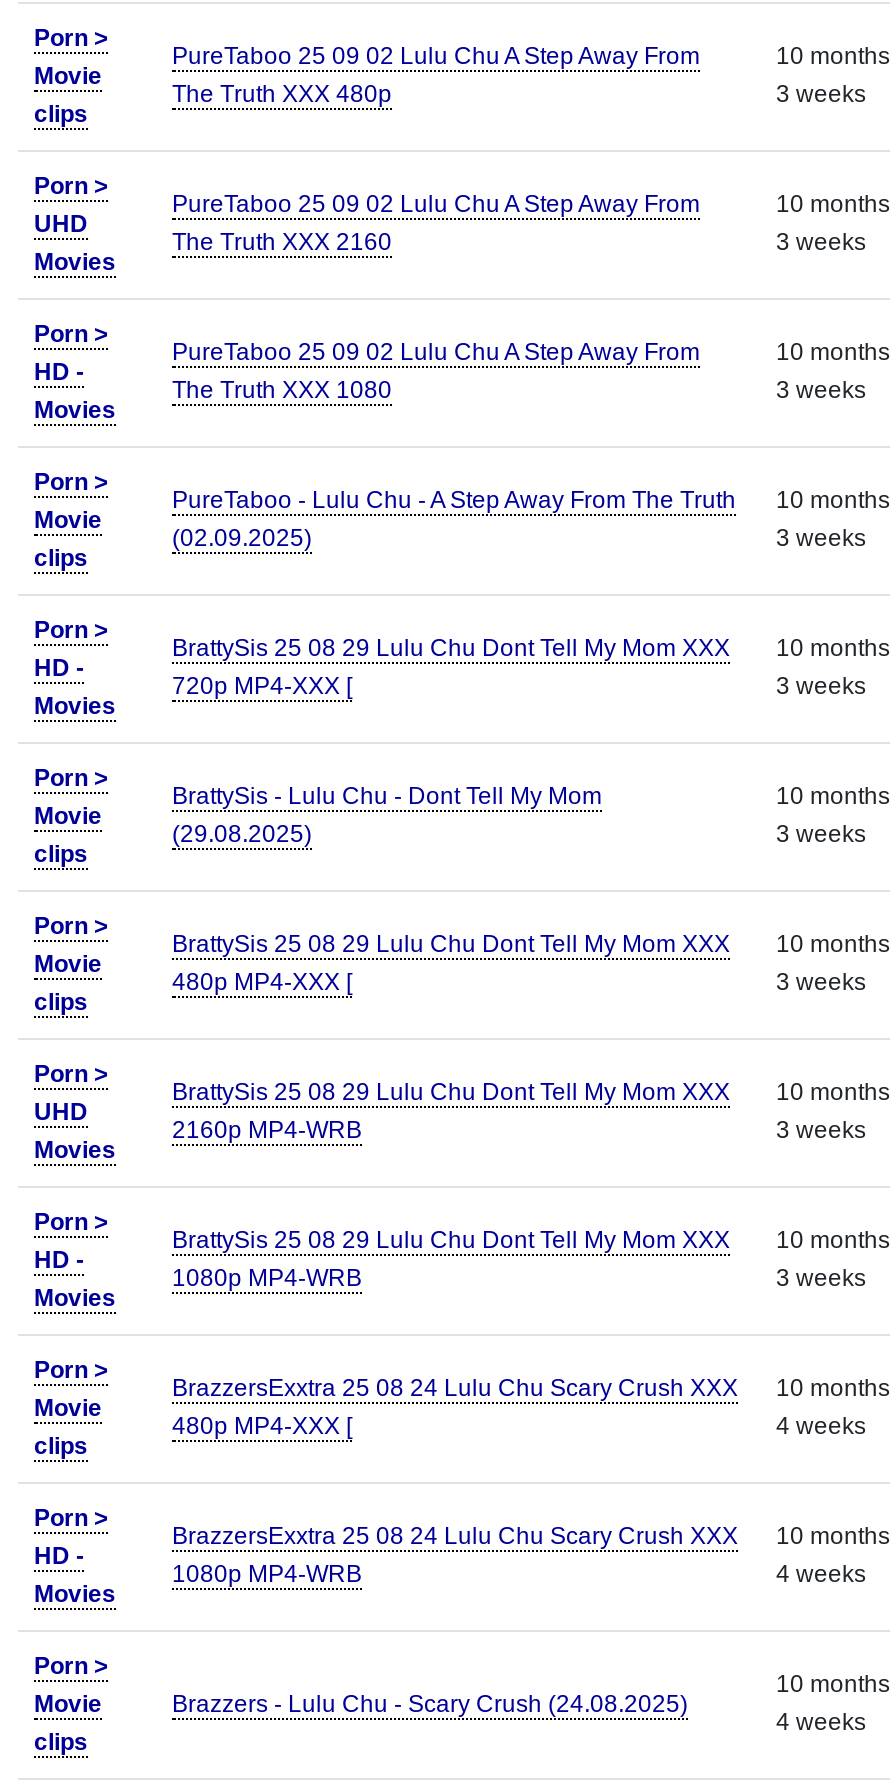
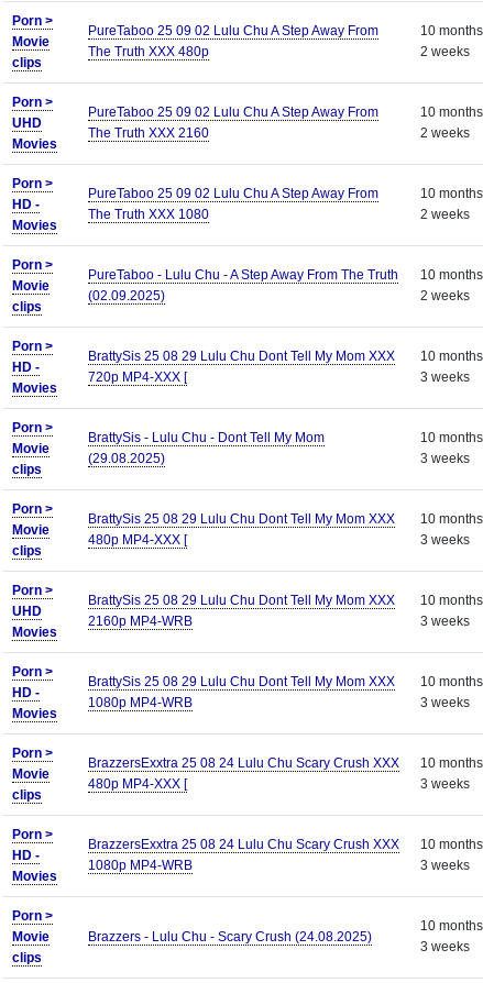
[776,80,866,108] 3 weeks -> [420,44,470,59] 2 weeks
[776,228,866,256] 3 weeks -> [420,125,470,141] 2 weeks
[776,376,866,404] 3 weeks -> [420,207,470,222] 2 weeks
[776,524,866,552] 3 weeks -> [420,288,470,303] 2 weeks
[776,1412,866,1440] 4 weeks -> [420,776,470,792] 3 weeks
[776,1560,866,1588] 4 weeks -> [420,858,470,873] 3 weeks
[776,1708,866,1736] 4 weeks -> [420,939,470,954] 3 weeks

